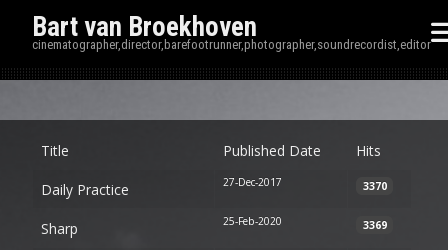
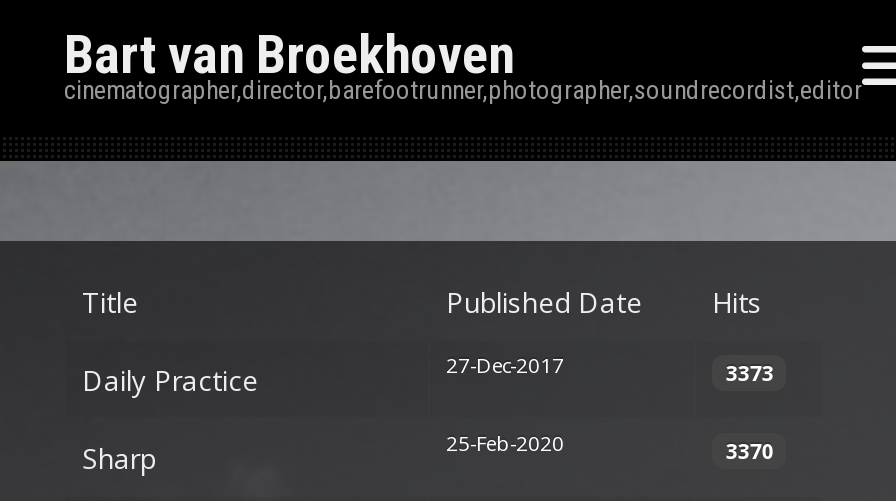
[363,179,387,193] 3370 -> [725,359,773,387] 3373
[363,218,387,232] 3369 -> [725,437,773,465] 3370

